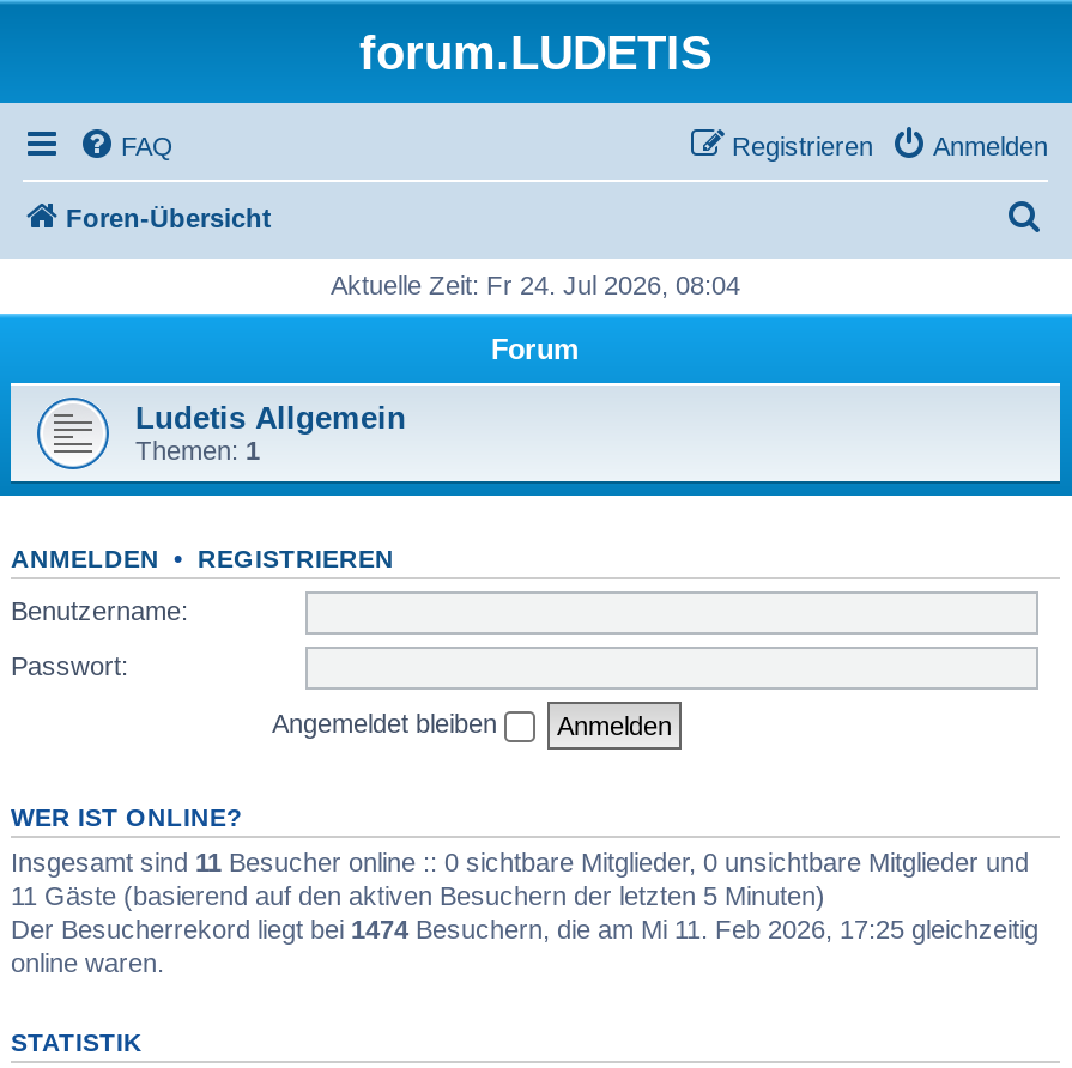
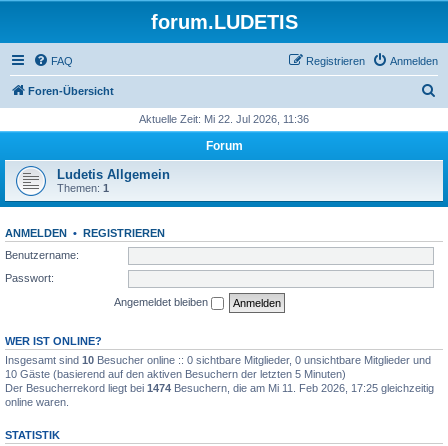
[331,271,740,299] Aktuelle Zeit: Fr 24. Jul 2026, 08:04 -> [139,113,309,125] Aktuelle Zeit: Mi 22. Jul 2026, 11:36
[11,846,1029,875] Insgesamt sind 11 Besucher online :: 0 sichtbare Mitglieder, 0 unsichtbare Mitglieder und -> [5,353,431,365] Insgesamt sind 10 Besucher online :: 0 sichtbare Mitglieder, 0 unsichtbare Mitglieder und
[11,880,825,909] 11 Gäste (basierend auf den aktiven Besuchern der letzten 5 Minuten) -> [5,367,346,379] 10 Gäste (basierend auf den aktiven Besuchern der letzten 5 Minuten)

